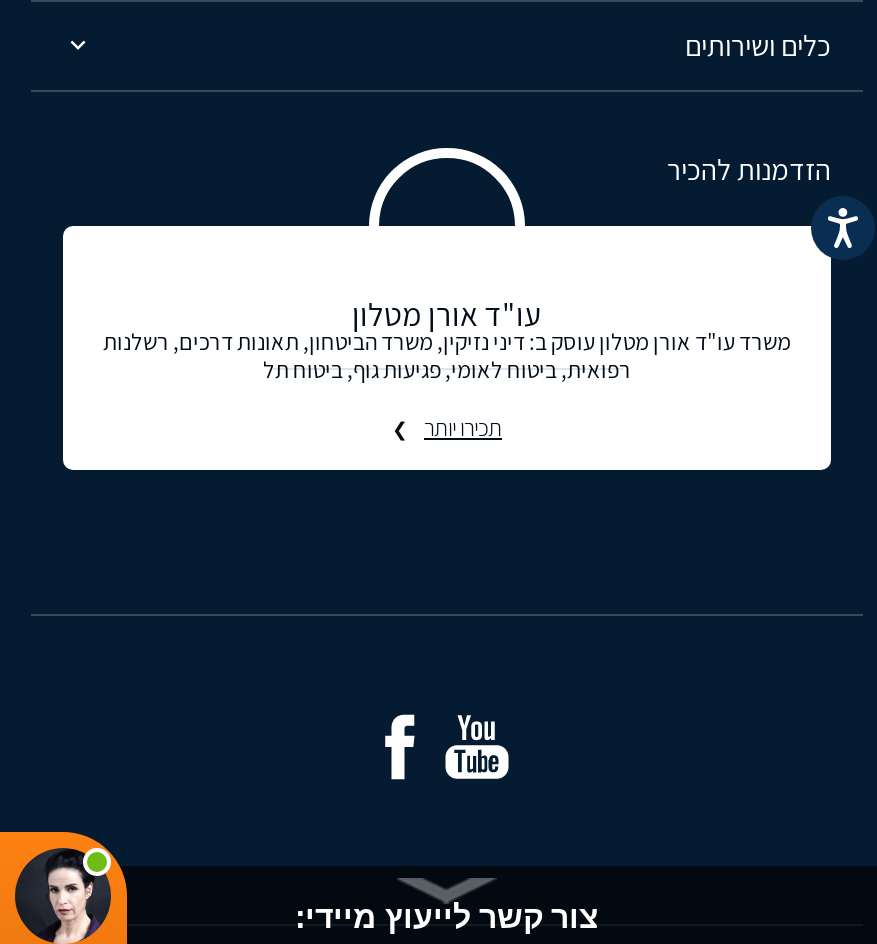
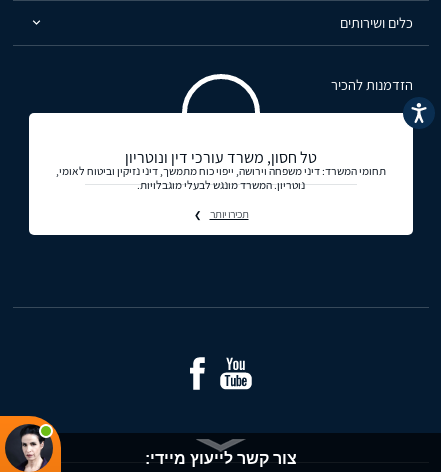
[103,293,791,383] עו"ד אורן מטלון | משרד עו"ד אורן מטלון עוסק ב: דיני נזיקין, משרד הביטחון, תאונות דרכים, רשלנות | רפואית, ביטוח לאומי, פגיעות גוף, ביטוח תל -> [56,146,386,191] טל חסון, משרד עורכי דין ונוטריון | תחומי המשרד: דיני משפחה וירושה, ייפוי כוח מתמשך, דיני נזיקין וביטוח לאומי, | נוטריון. המשרד מונגש לבעלי מוגבלויות.

